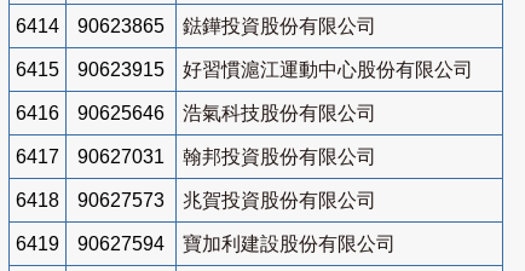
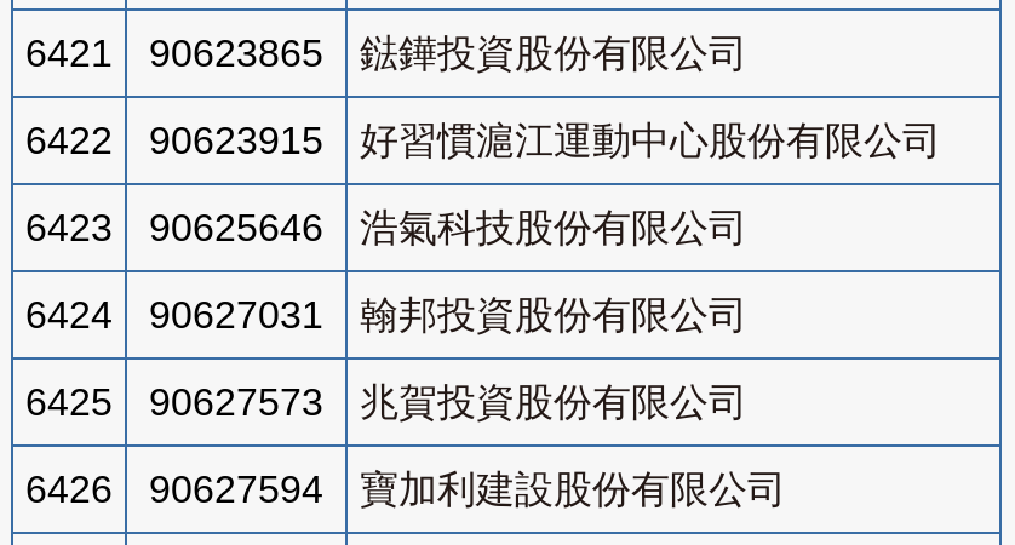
[16,16,59,36] 6414 -> [25,32,113,74] 6421
[16,59,473,80] 6415 90623915 好習慣滬江運動中心股份有限公司 -> [25,120,941,161] 6422 90623915 好習慣滬江運動中心股份有限公司
[16,103,376,123] 6416 90625646 浩氣科技股份有限公司 -> [25,207,747,248] 6423 90625646 浩氣科技股份有限公司
[16,146,376,167] 6417 90627031 翰邦投資股份有限公司 -> [25,294,747,335] 6424 90627031 翰邦投資股份有限公司
[16,190,376,210] 6418 90627573 兆賀投資股份有限公司 -> [25,381,747,422] 6425 90627573 兆賀投資股份有限公司
[16,233,396,254] 6419 90627594 寶加利建設股份有限公司 -> [25,468,786,510] 6426 90627594 寶加利建設股份有限公司

